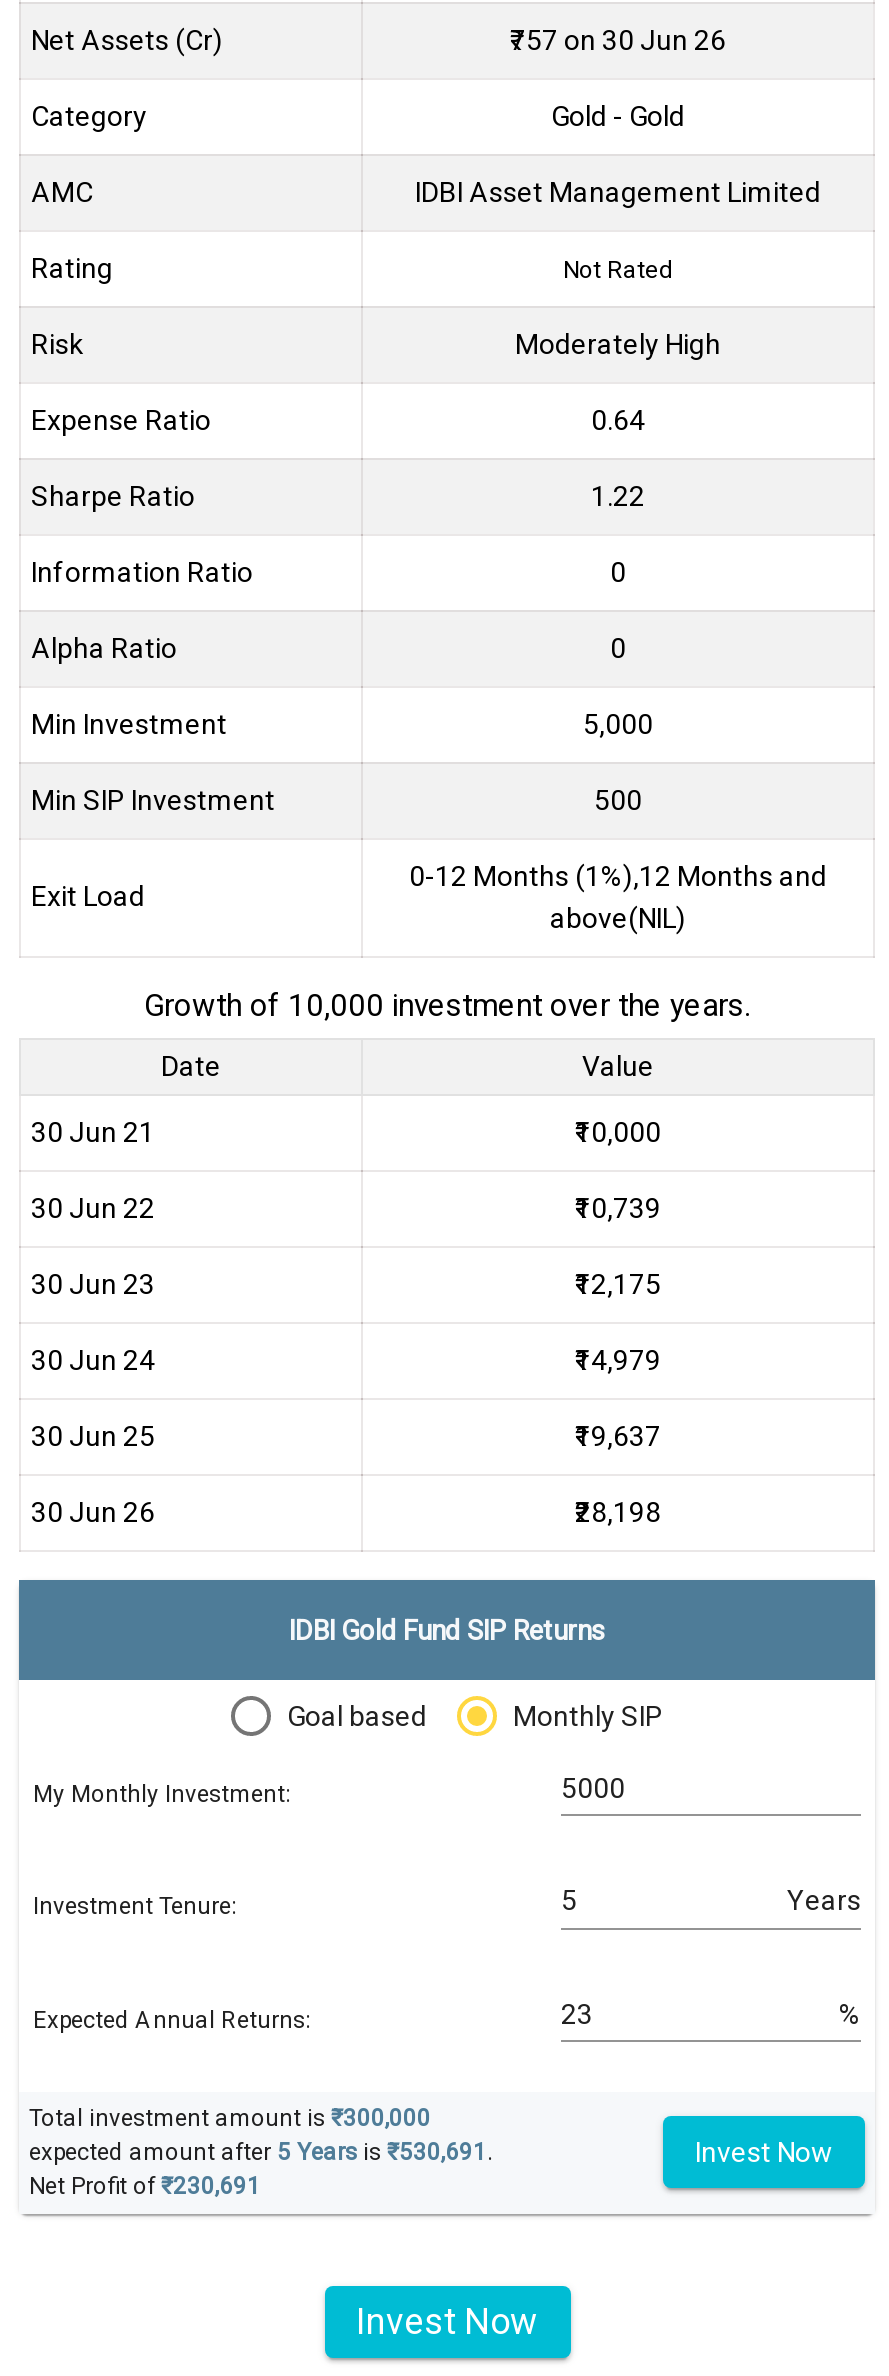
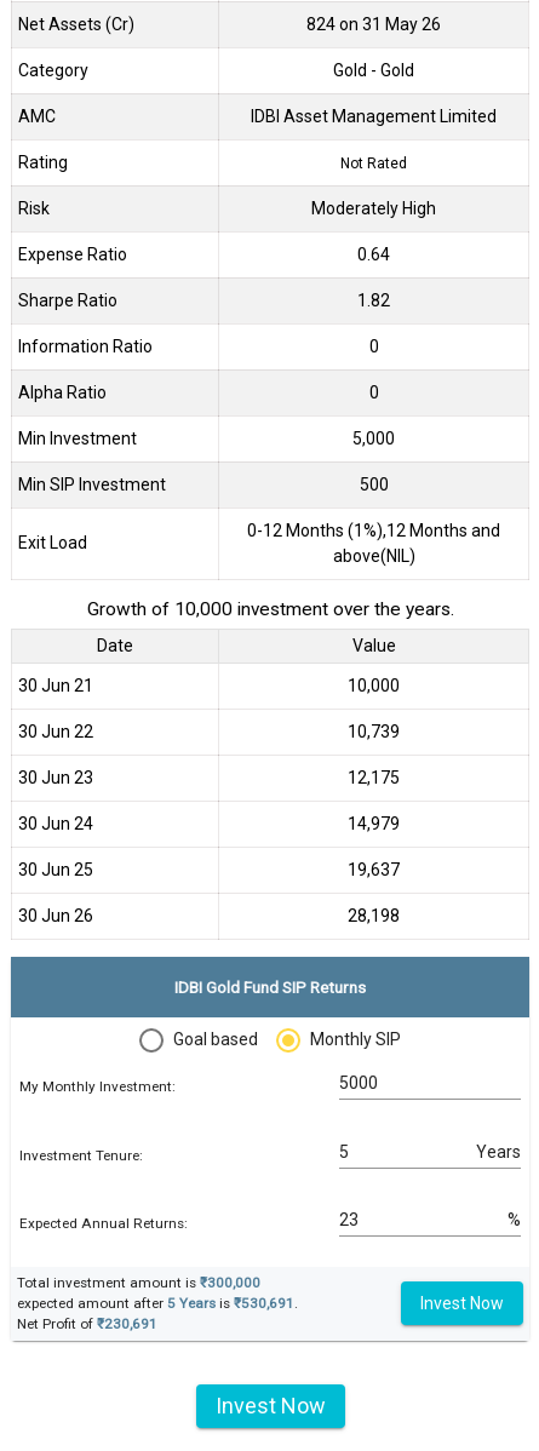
[510,24,726,56] ₹757 on 30 Jun 26 -> [306,14,441,34] ₹824 on 31 May 26
[591,480,645,512] 1.22 -> [357,290,390,310] 1.82

